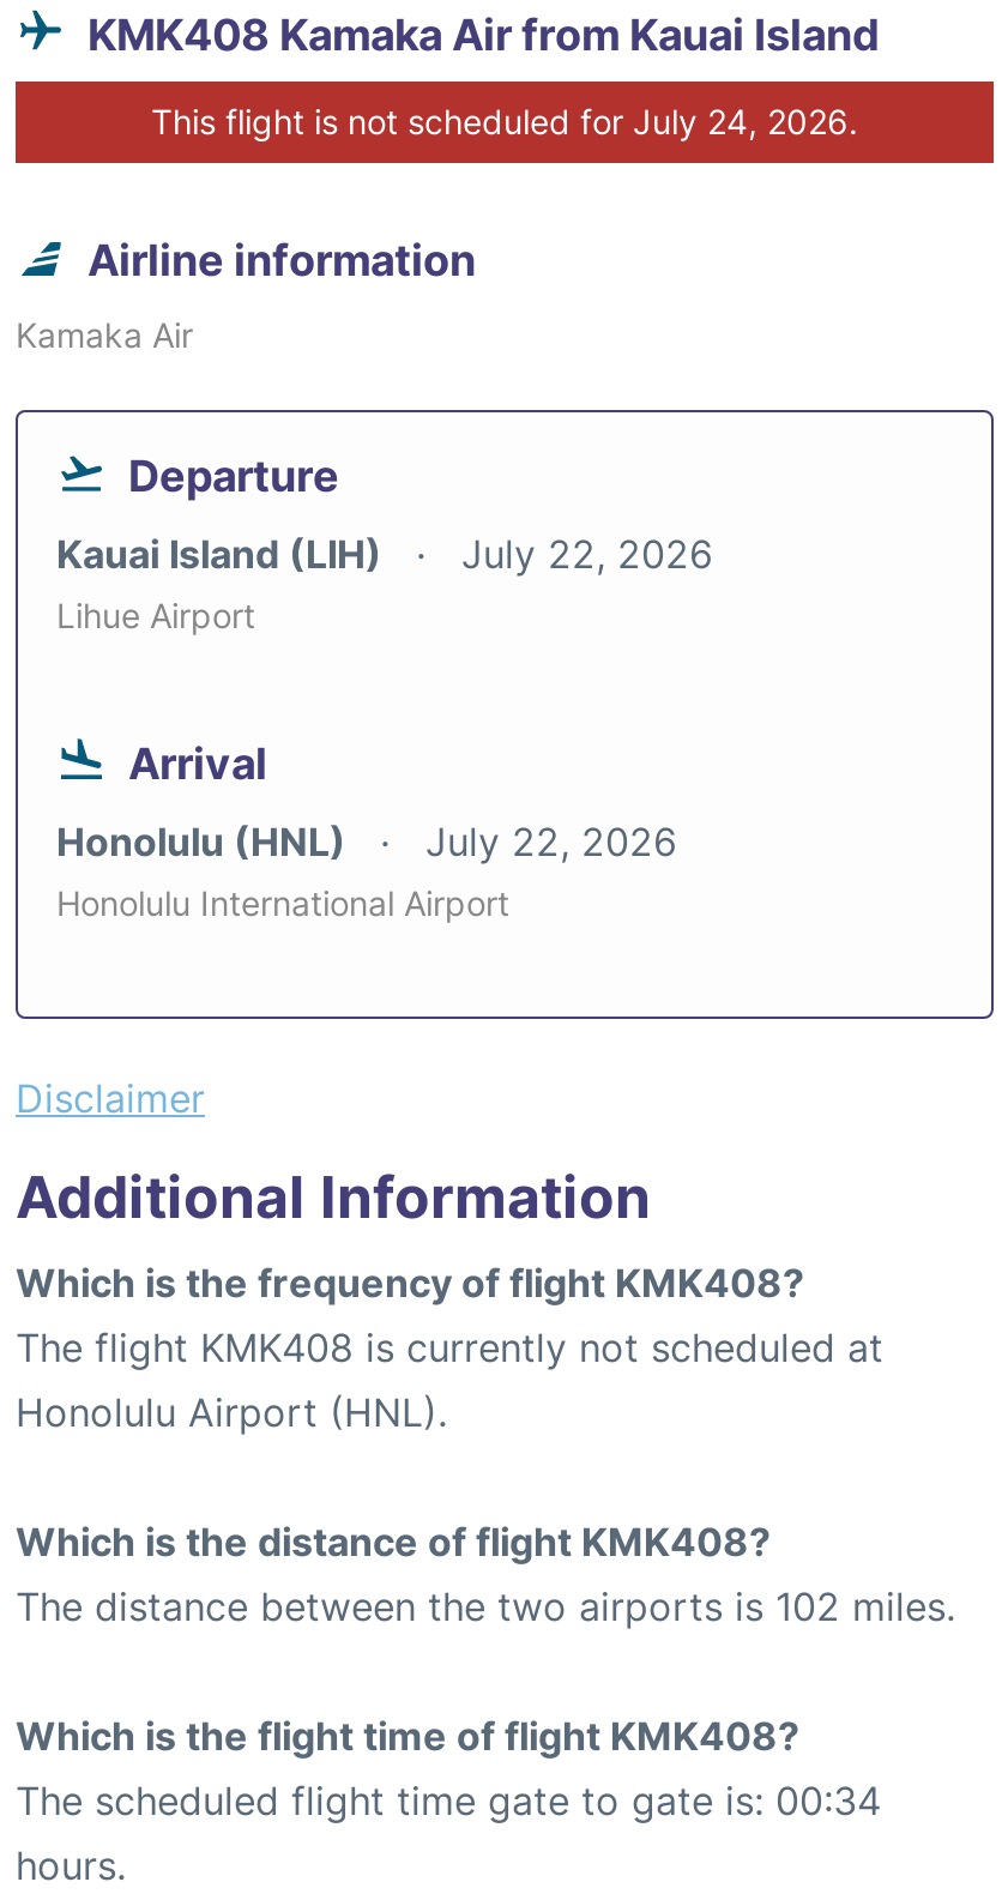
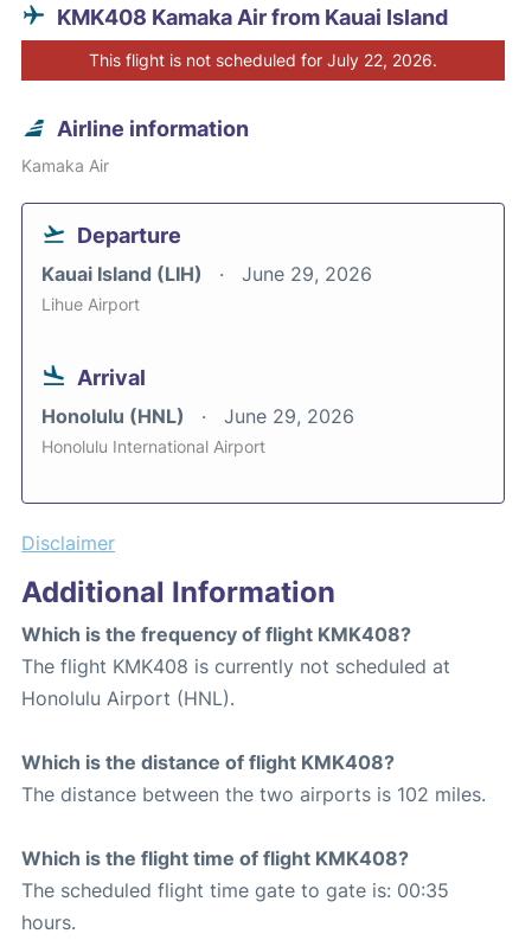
[151,101,858,141] This flight is not scheduled for July 24, 2026. -> [89,50,437,70] This flight is not scheduled for July 22, 2026.
[56,530,713,578] Kauai Island (LIH) July 22, 2026 -> [41,262,372,286] Kauai Island (LIH) June 29, 2026
[56,818,677,865] Honolulu (HNL) July 22, 2026 -> [41,404,354,428] Honolulu (HNL) June 29, 2026
[16,1777,881,1824] The scheduled flight time gate to gate is: 00:34 -> [21,878,449,902] The scheduled flight time gate to gate is: 00:35

